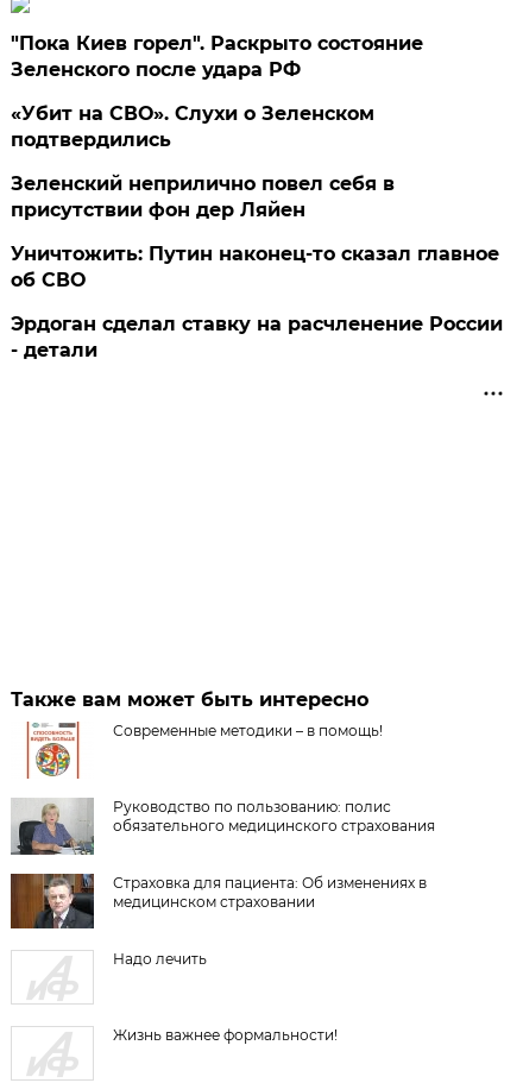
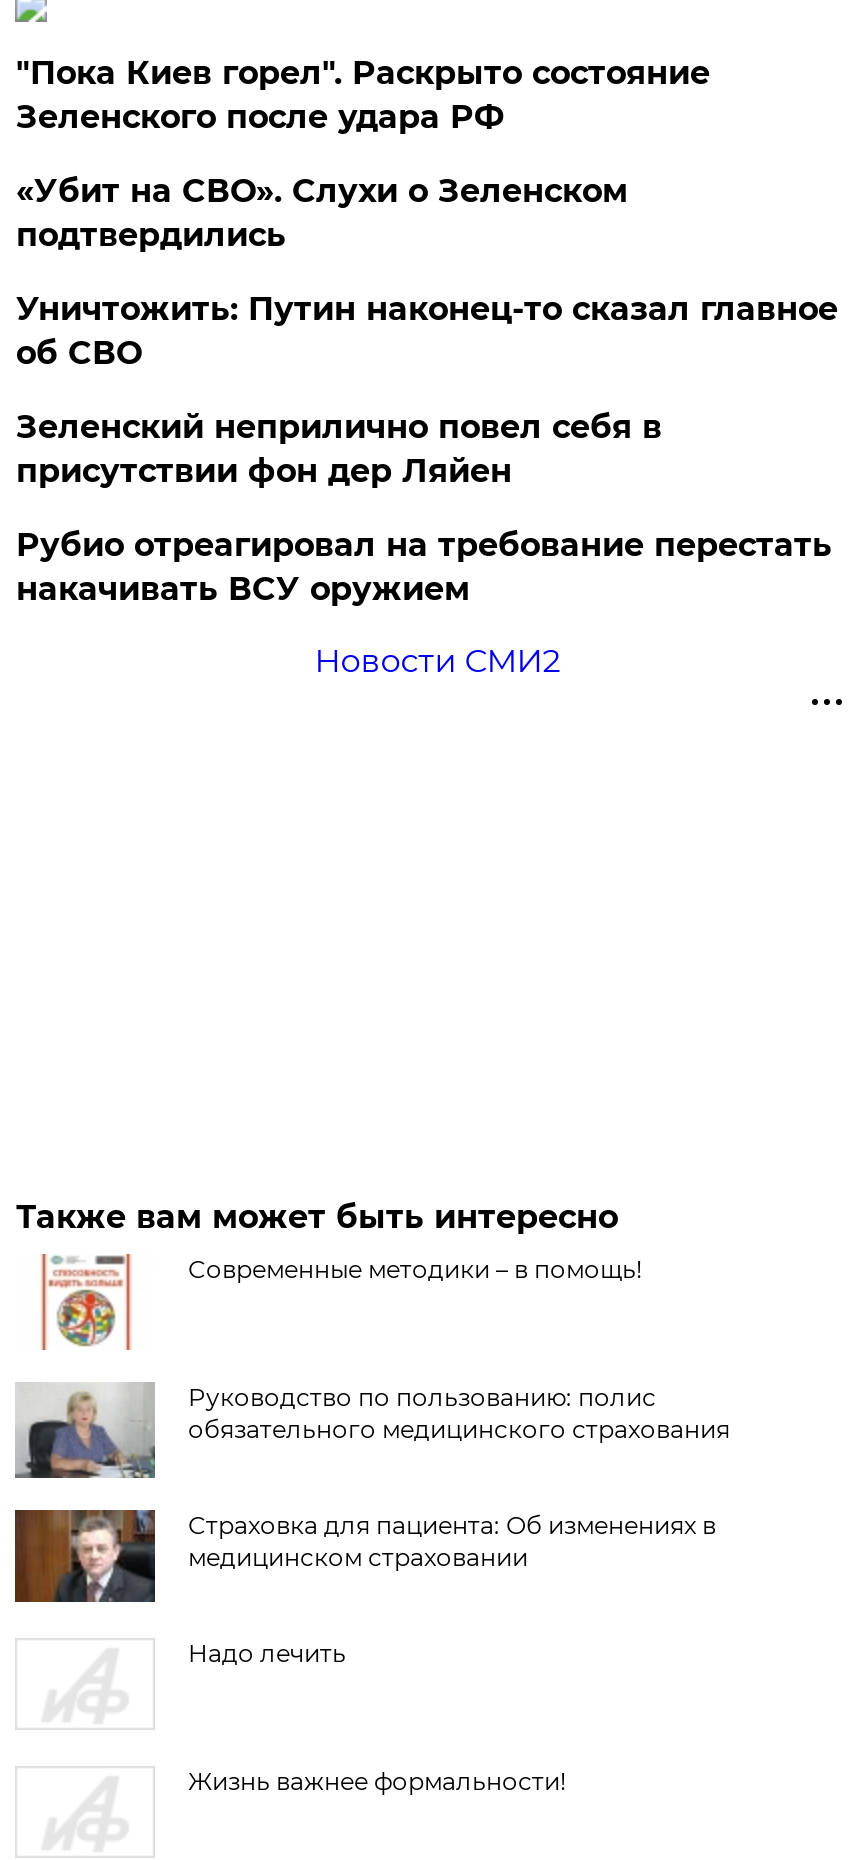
moved [11,172,395,221] -> [16,408,662,490]: Зеленский неприлично повел cебя в | присутствии фон дер Ляйен
none -> [16,526,832,608] Рубио отреагировал на требование перестать | накачивать ВСУ оружием
moved [11,243,500,291] -> [16,290,838,372]: Уничтожить: Путин наконец-то сказал главное | об СВО
[11,313,503,361] Эрдоган сделал ставку на расчленение России | - детали -> [314,642,560,680] Новости СМИ2

